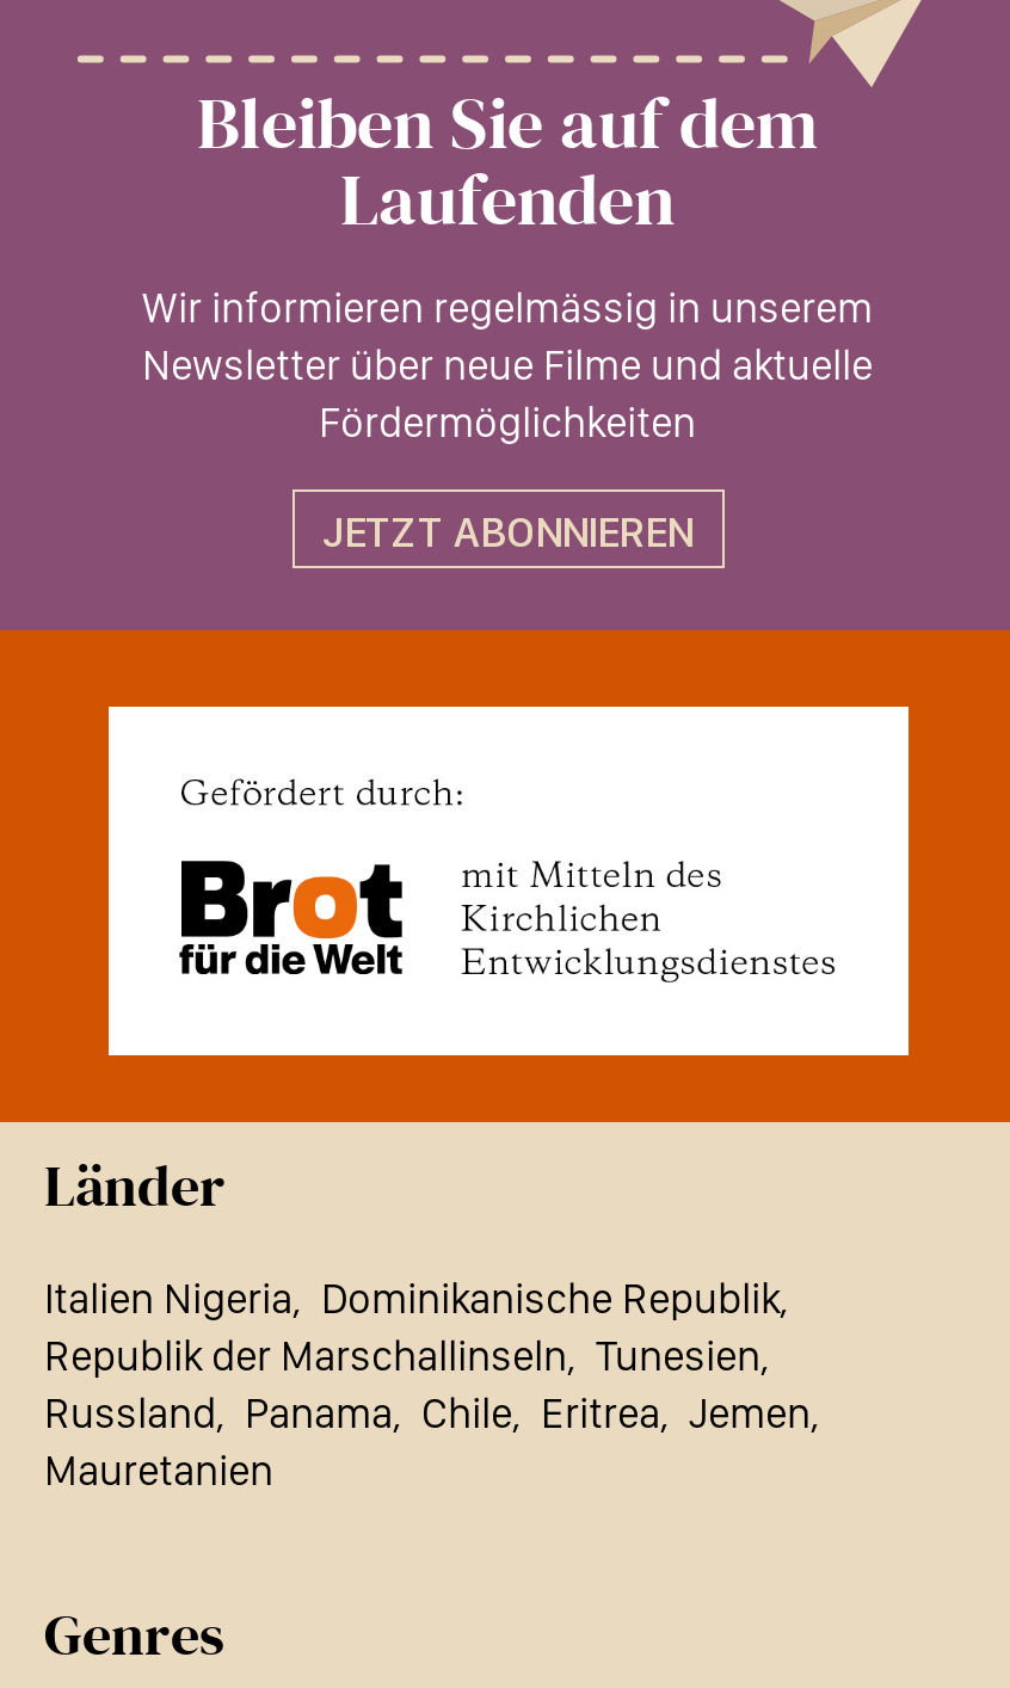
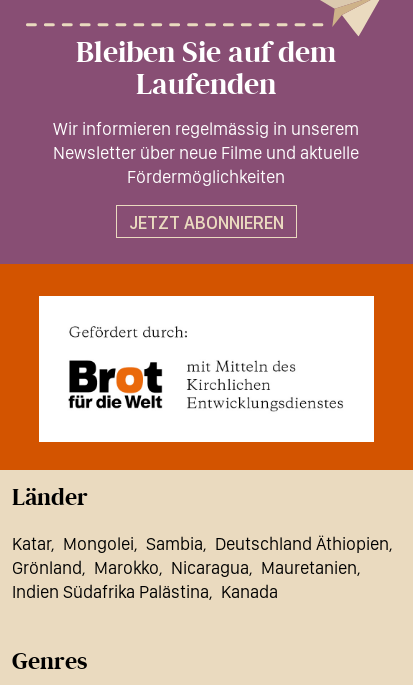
[44,1274,811,1496] Italien Nigeria Dominikanische Republik | Republik der Marschallinseln Tunesien | Russland Panama Chile Eritrea Jemen | Mauretanien -> [12,533,389,602] Katar Mongolei Sambia Deutschland Äthiopien | Grönland Marokko Nicaragua Mauretanien | Indien Südafrika Palästina Kanada

